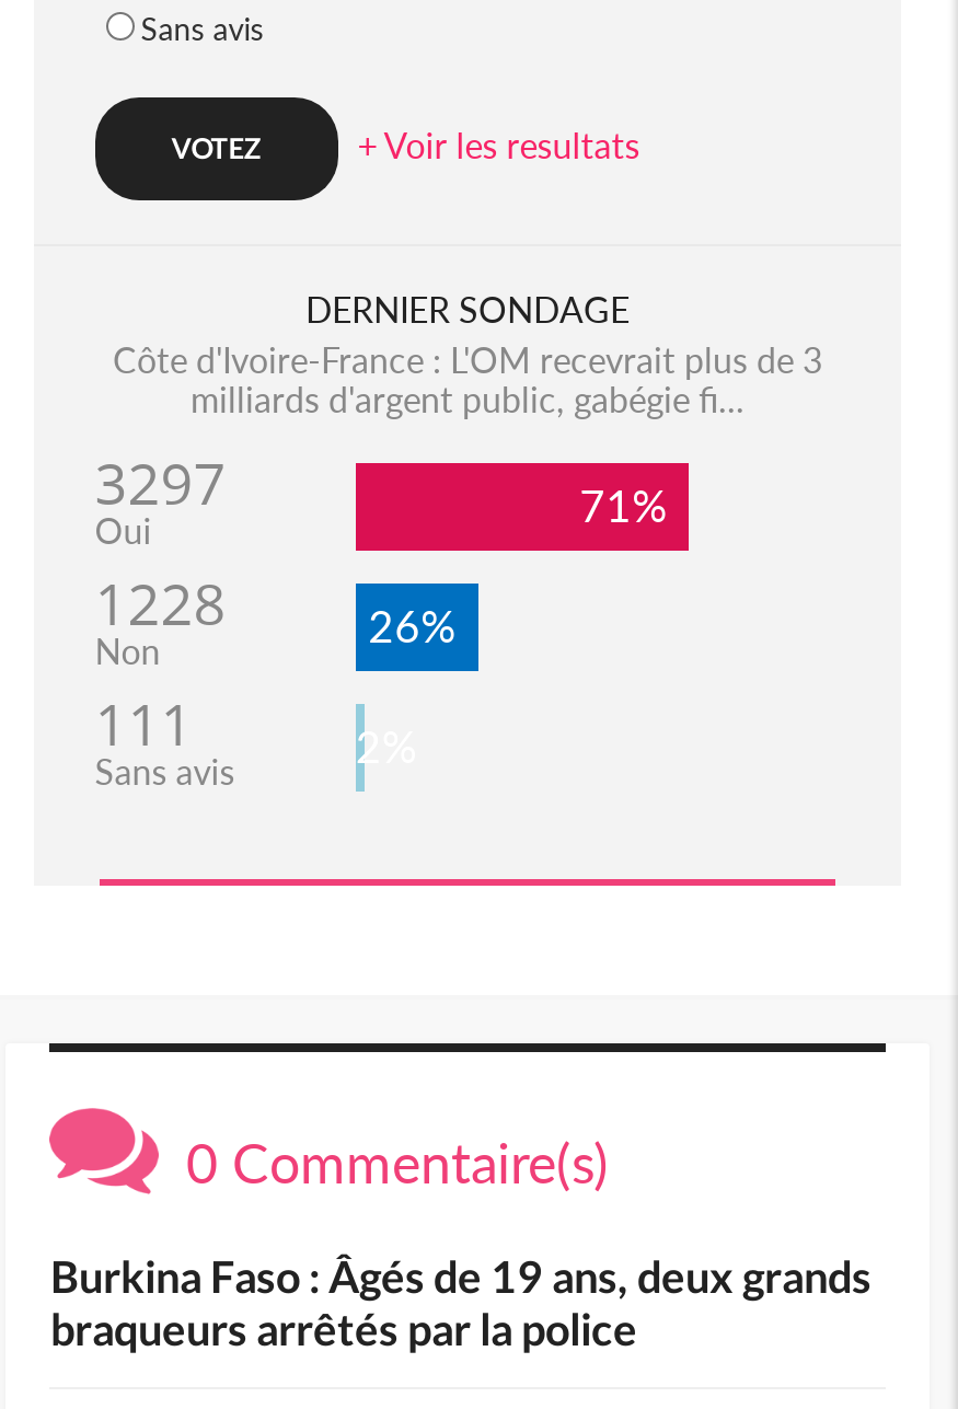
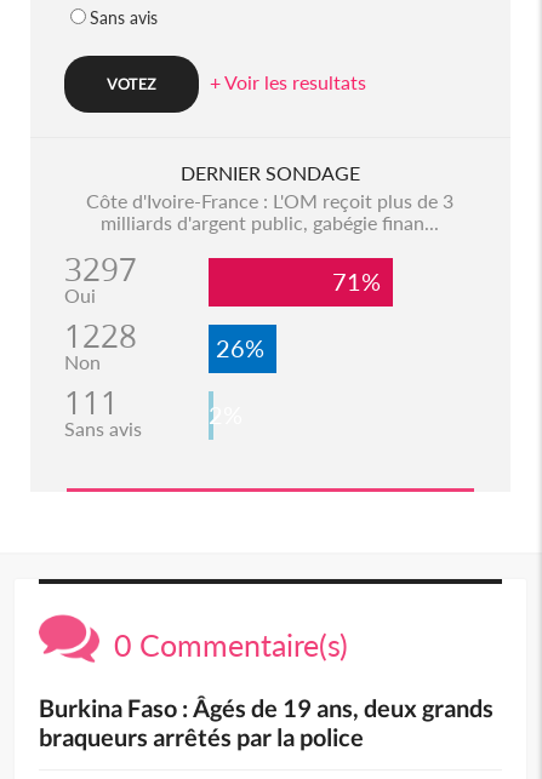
[113,338,822,380] Côte d'Ivoire-France : L'OM recevrait plus de 3 -> [87,189,454,212] Côte d'Ivoire-France : L'OM reçoit plus de 3
[191,378,745,419] milliards d'argent public, gabégie fi... -> [101,211,440,234] milliards d'argent public, gabégie finan...

